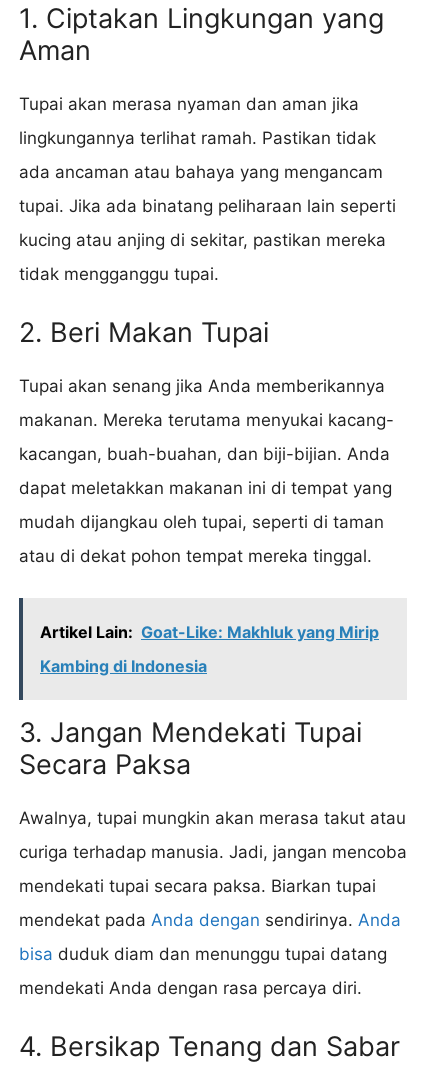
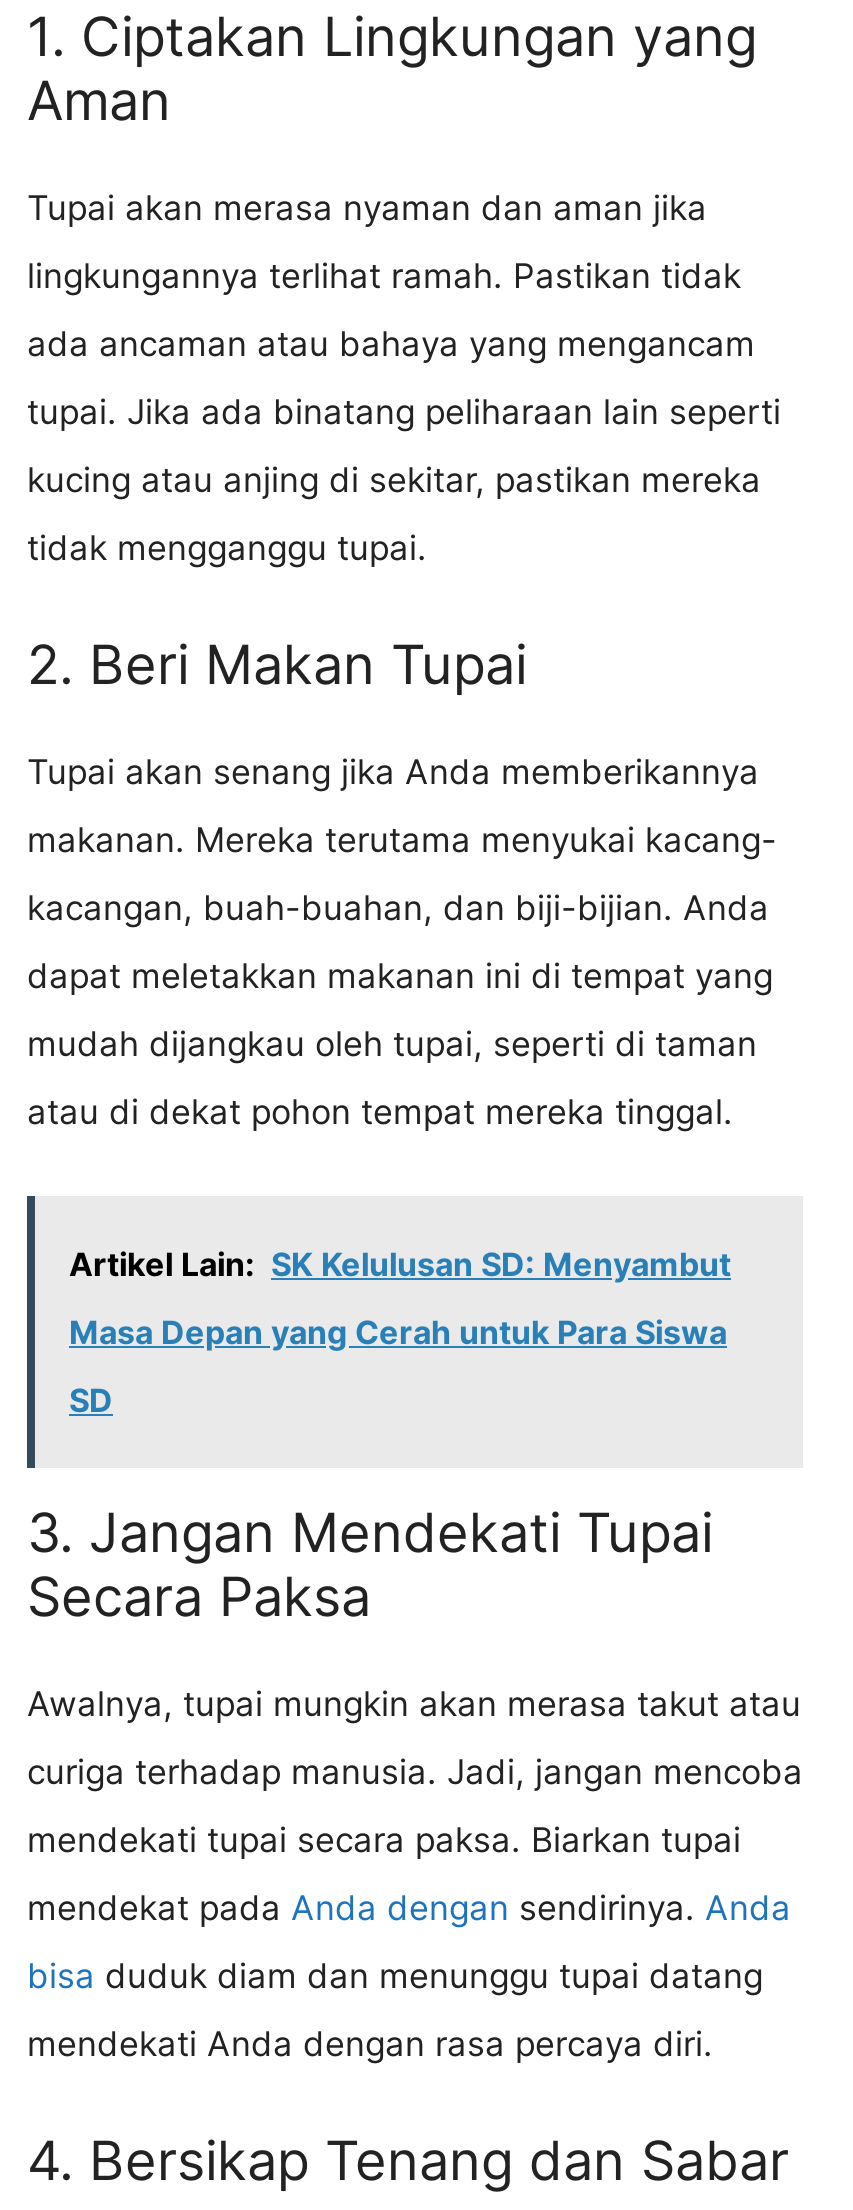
[40,622,379,676] Artikel Lain: Goat-Like: Makhluk yang Mirip | Kambing di Indonesia -> [69,1244,731,1420] Artikel Lain: SK Kelulusan SD: Menyambut | Masa Depan yang Cerah untuk Para Siswa | SD

